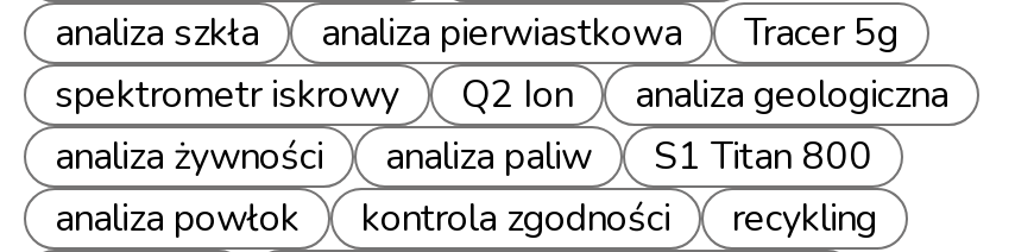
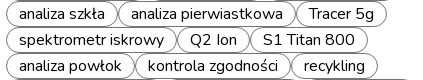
[55,69,948,183] analiza geologiczna | analiza żywności | analiza paliw -> none

